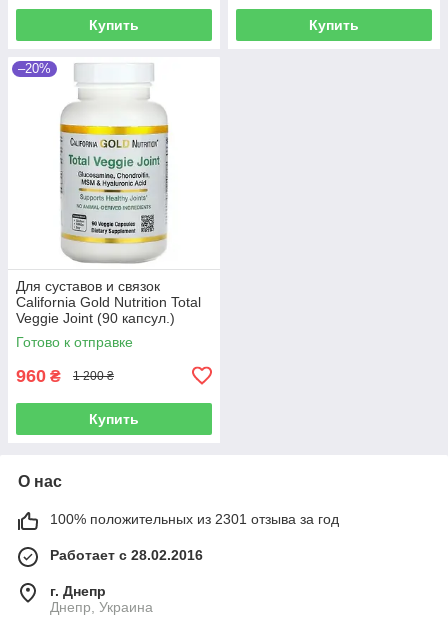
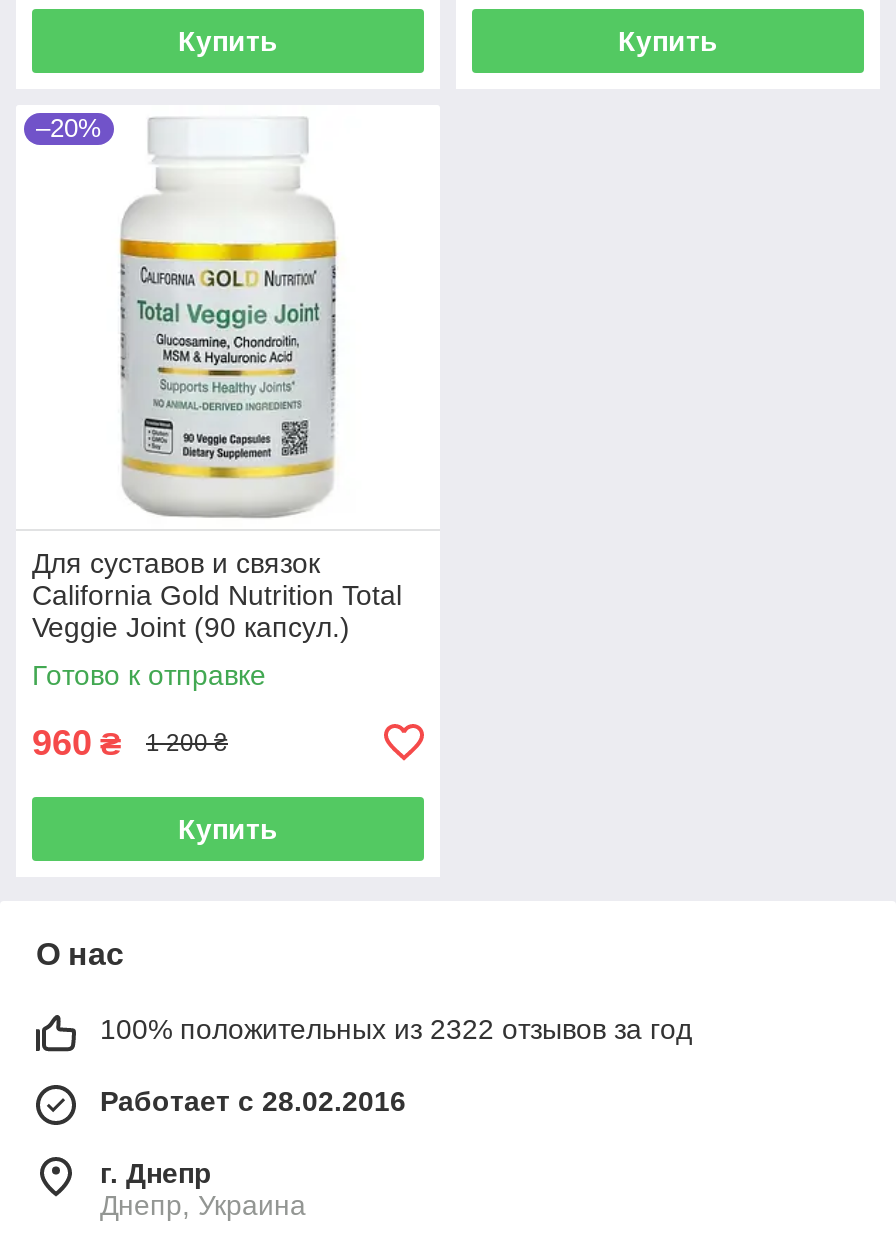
[50,510,339,526] 100% положительных из 2301 отзыва за год -> [100,1012,692,1044] 100% положительных из 2322 отзывов за год

